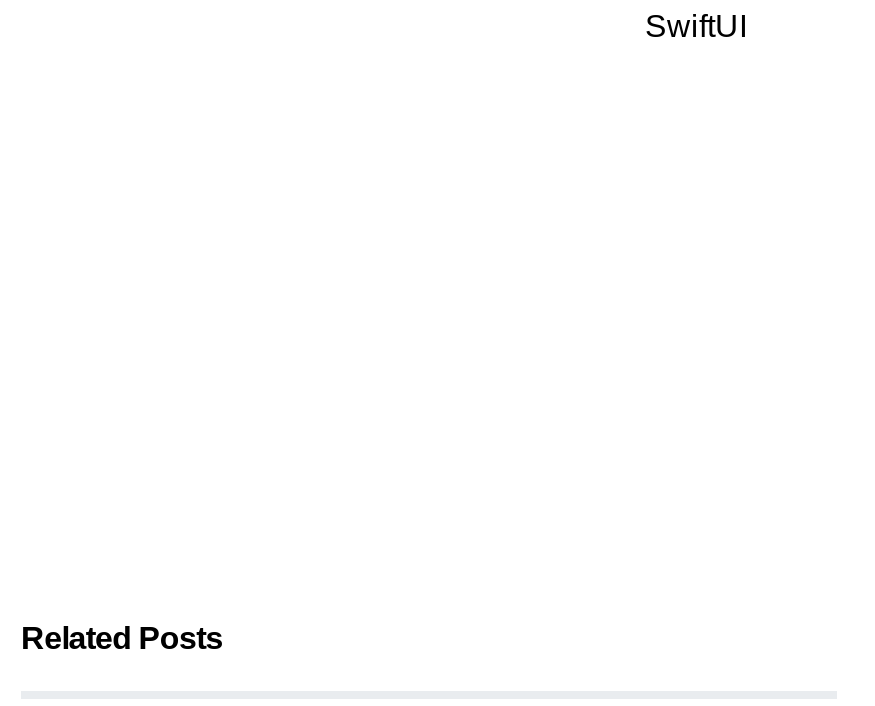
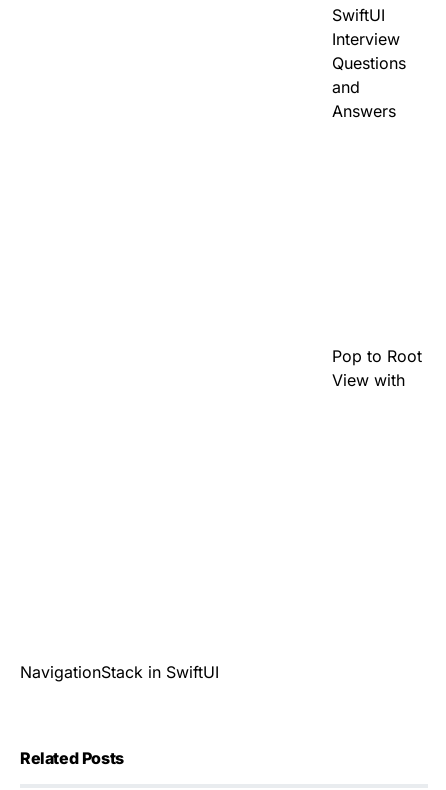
none -> [20,662,219,682] NavigationStack in SwiftUI
none -> [332,29,406,121] Interview | Questions | and | Answers
none -> [332,346,422,390] Pop to Root | View with

